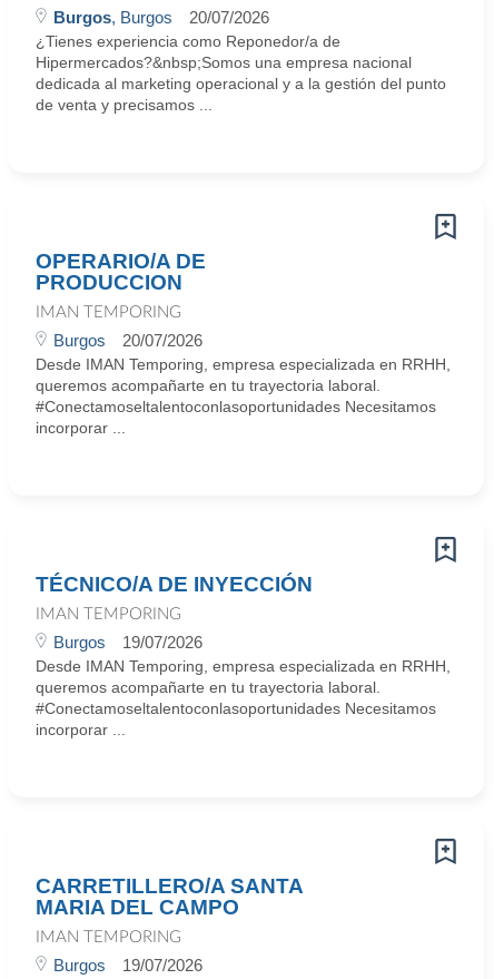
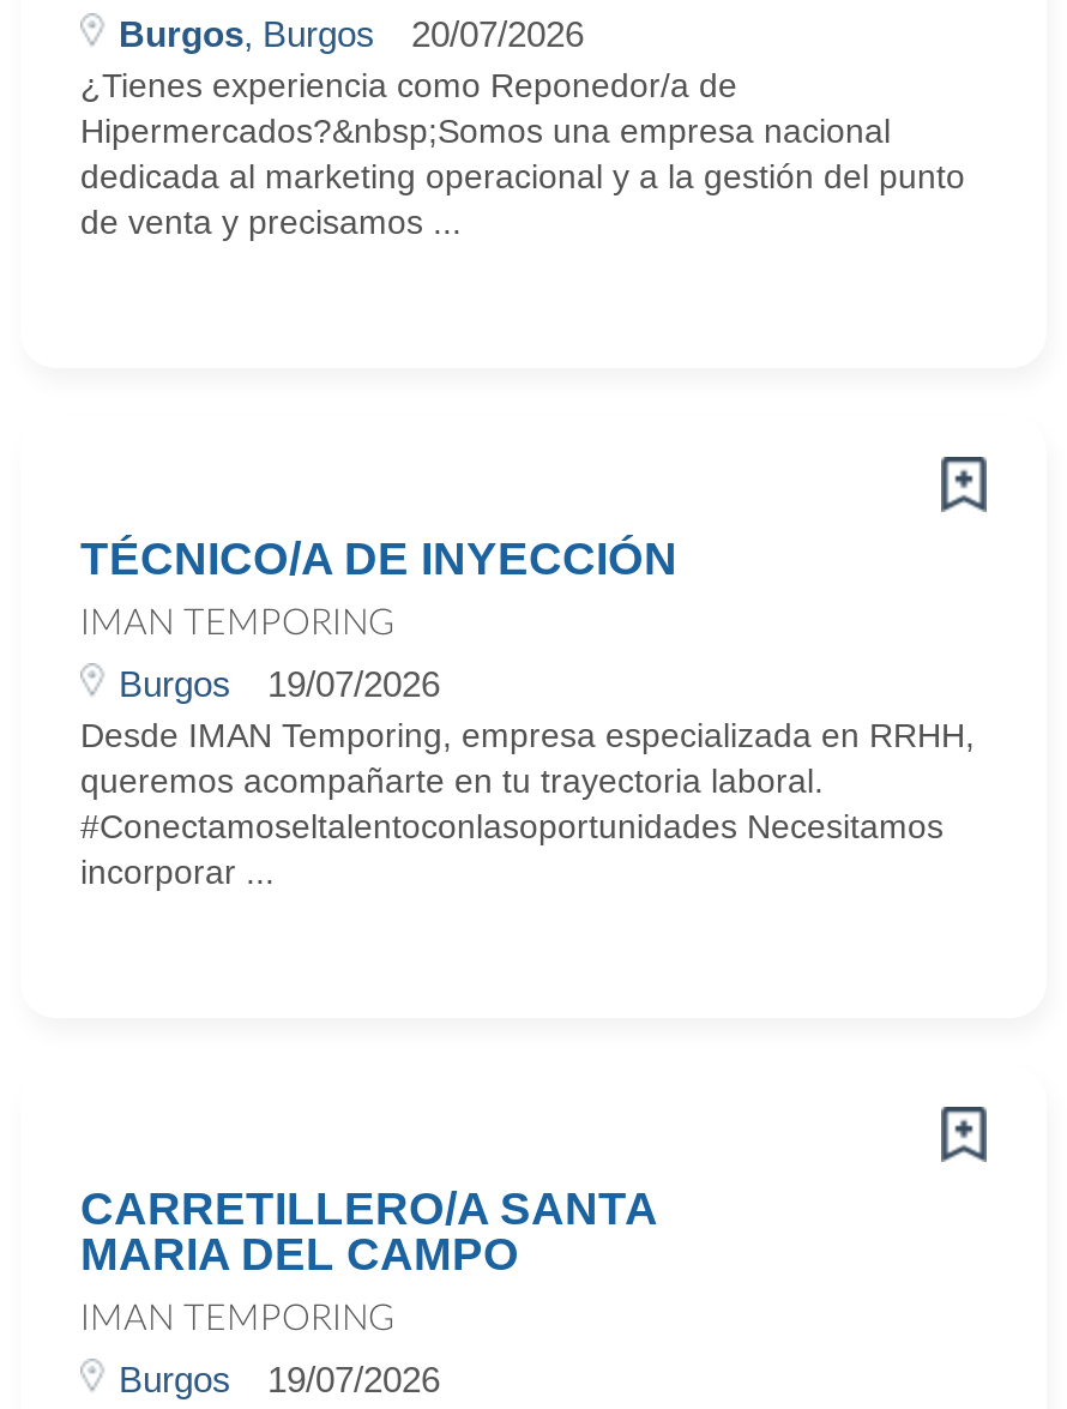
[36,249,451,437] OPERARIO/A DE | PRODUCCION | IMAN TEMPORING | Burgos | 20/07/2026 | Desde IMAN Temporing, empresa especializada en RRHH, | queremos acompañarte en tu trayectoria laboral. | #Conectamoseltalentoconlasoportunidades Necesitamos | incorporar ... -> none

